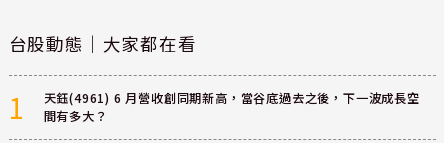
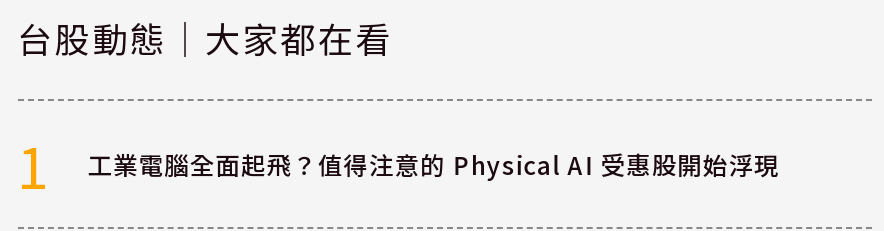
[44,89,420,125] 天鈺(4961) 6 月營收創同期新高，當谷底過去之後，下一波成長空 | 間有多大？ -> [87,146,780,182] 工業電腦全面起飛？值得注意的 Physical AI 受惠股開始浮現

